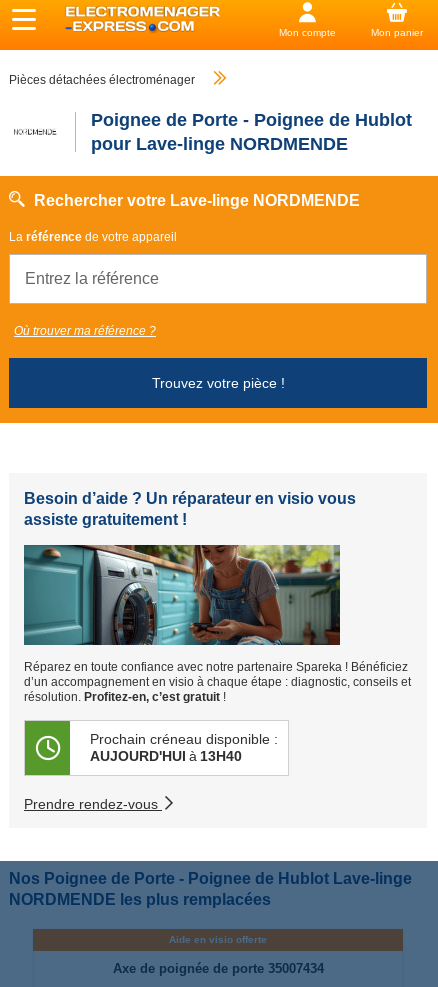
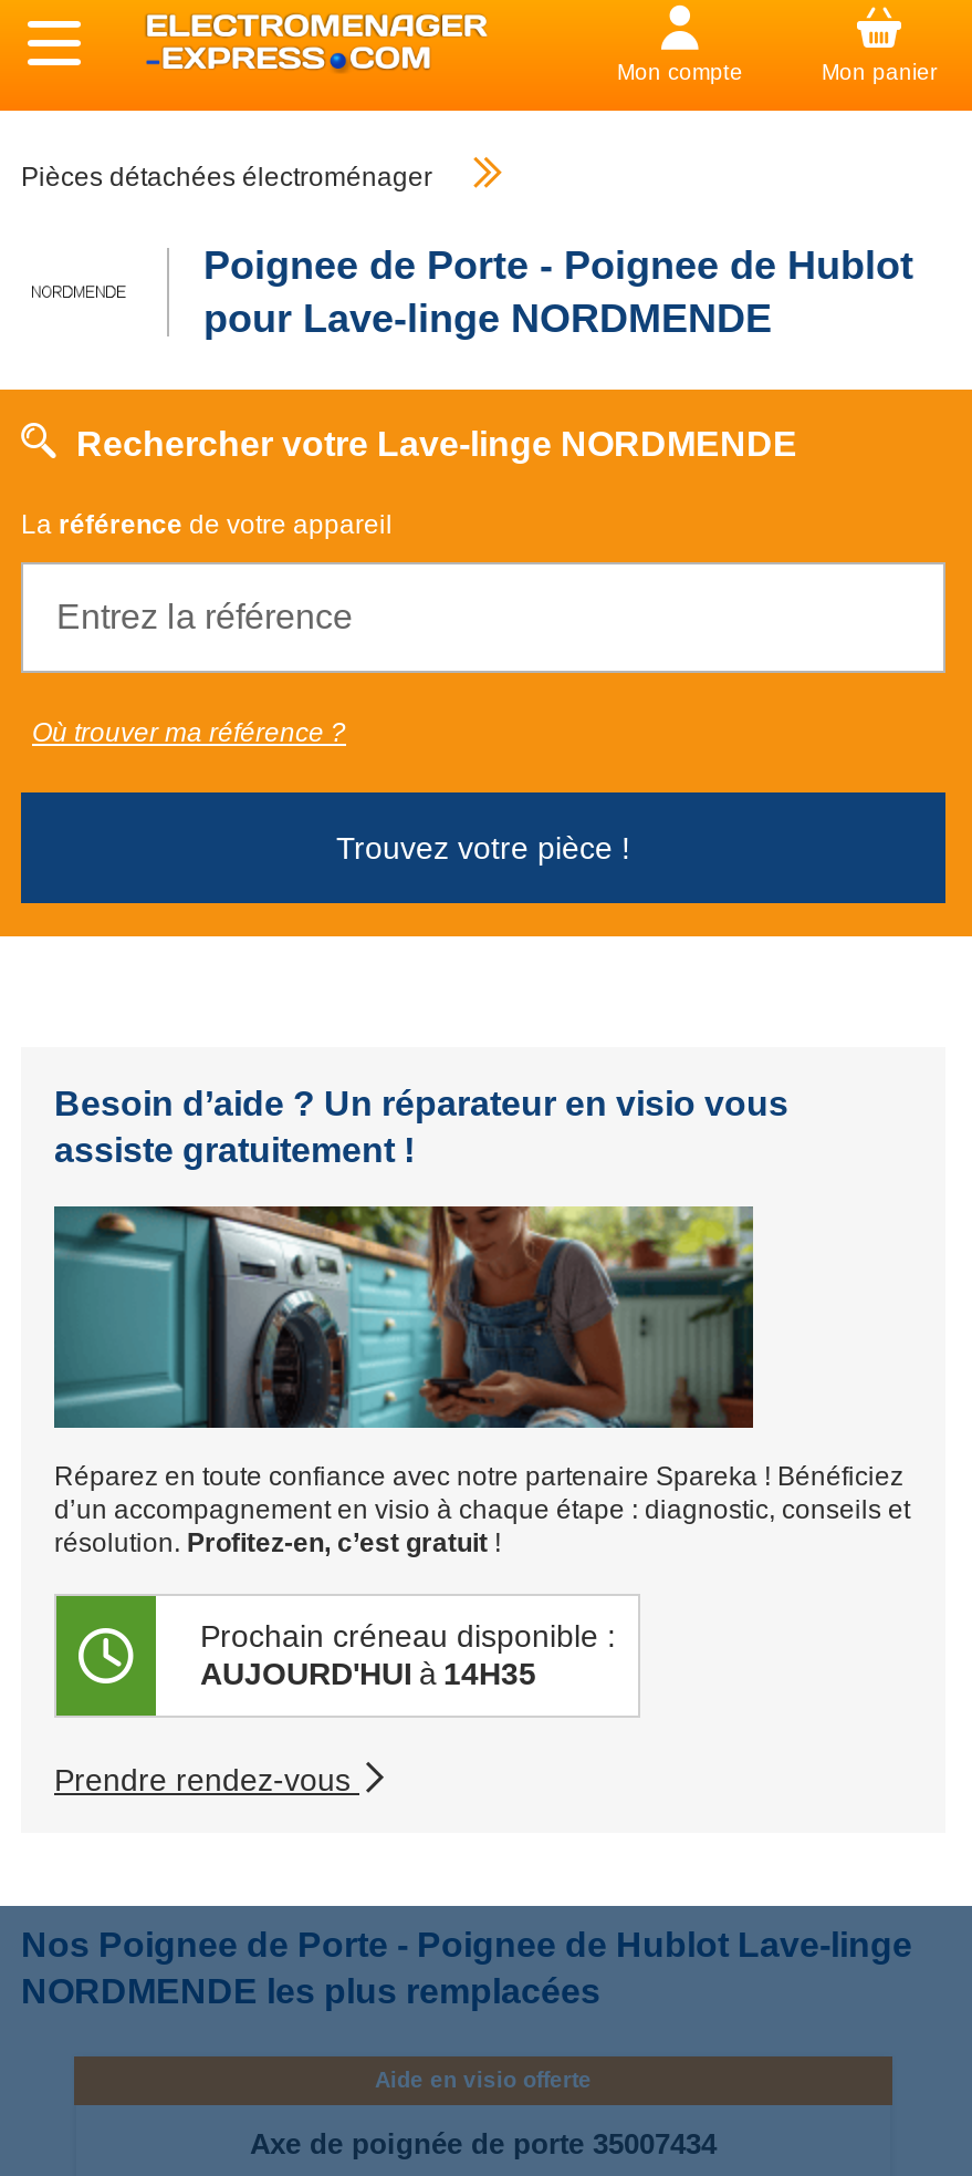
[90,748,242,764] AUJOURD'HUI à 13H40 -> [200,1656,536,1691] AUJOURD'HUI à 14H35

